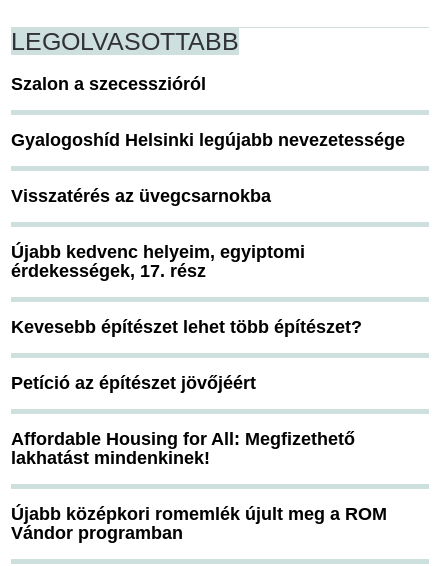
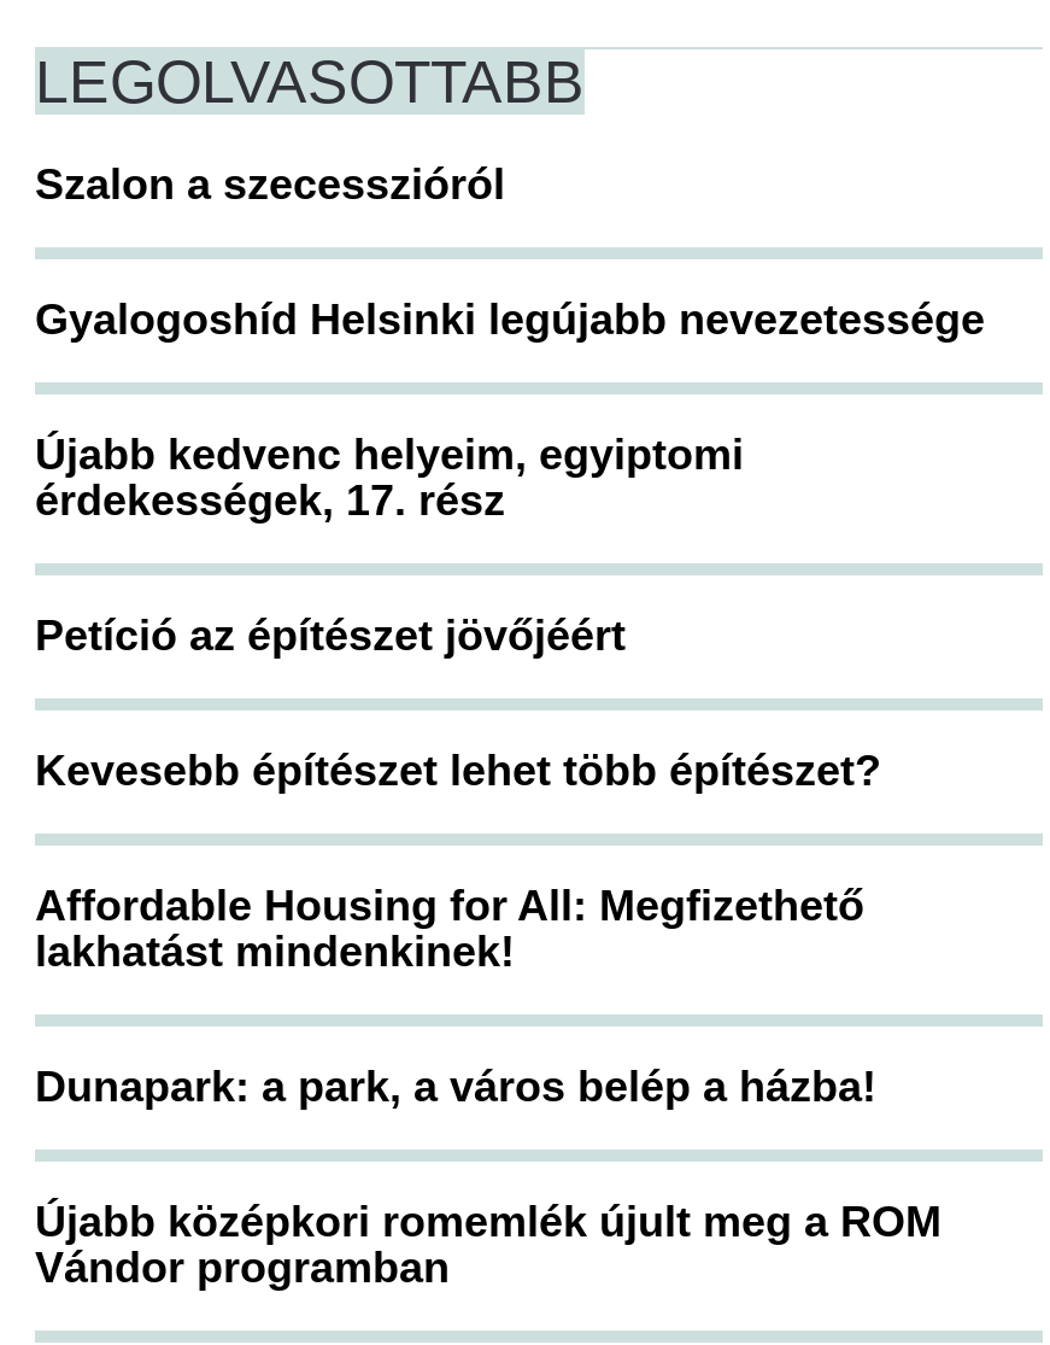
[11,186,271,206] Visszatérés az üvegcsarnokba -> none
moved [11,242,305,281] -> [35,432,744,526]: Újabb kedvenc helyeim, egyiptomi | érdekességek, 17. rész
moved [11,373,256,393] -> [35,613,626,661]: Petíció az építészet jövőjéért
moved [11,429,355,468] -> [35,883,864,977]: Affordable Housing for All: Megfizethető | lakhatást mindenkinek!
none -> [35,1064,876,1112] Dunapark: a park, a város belép a házba!

